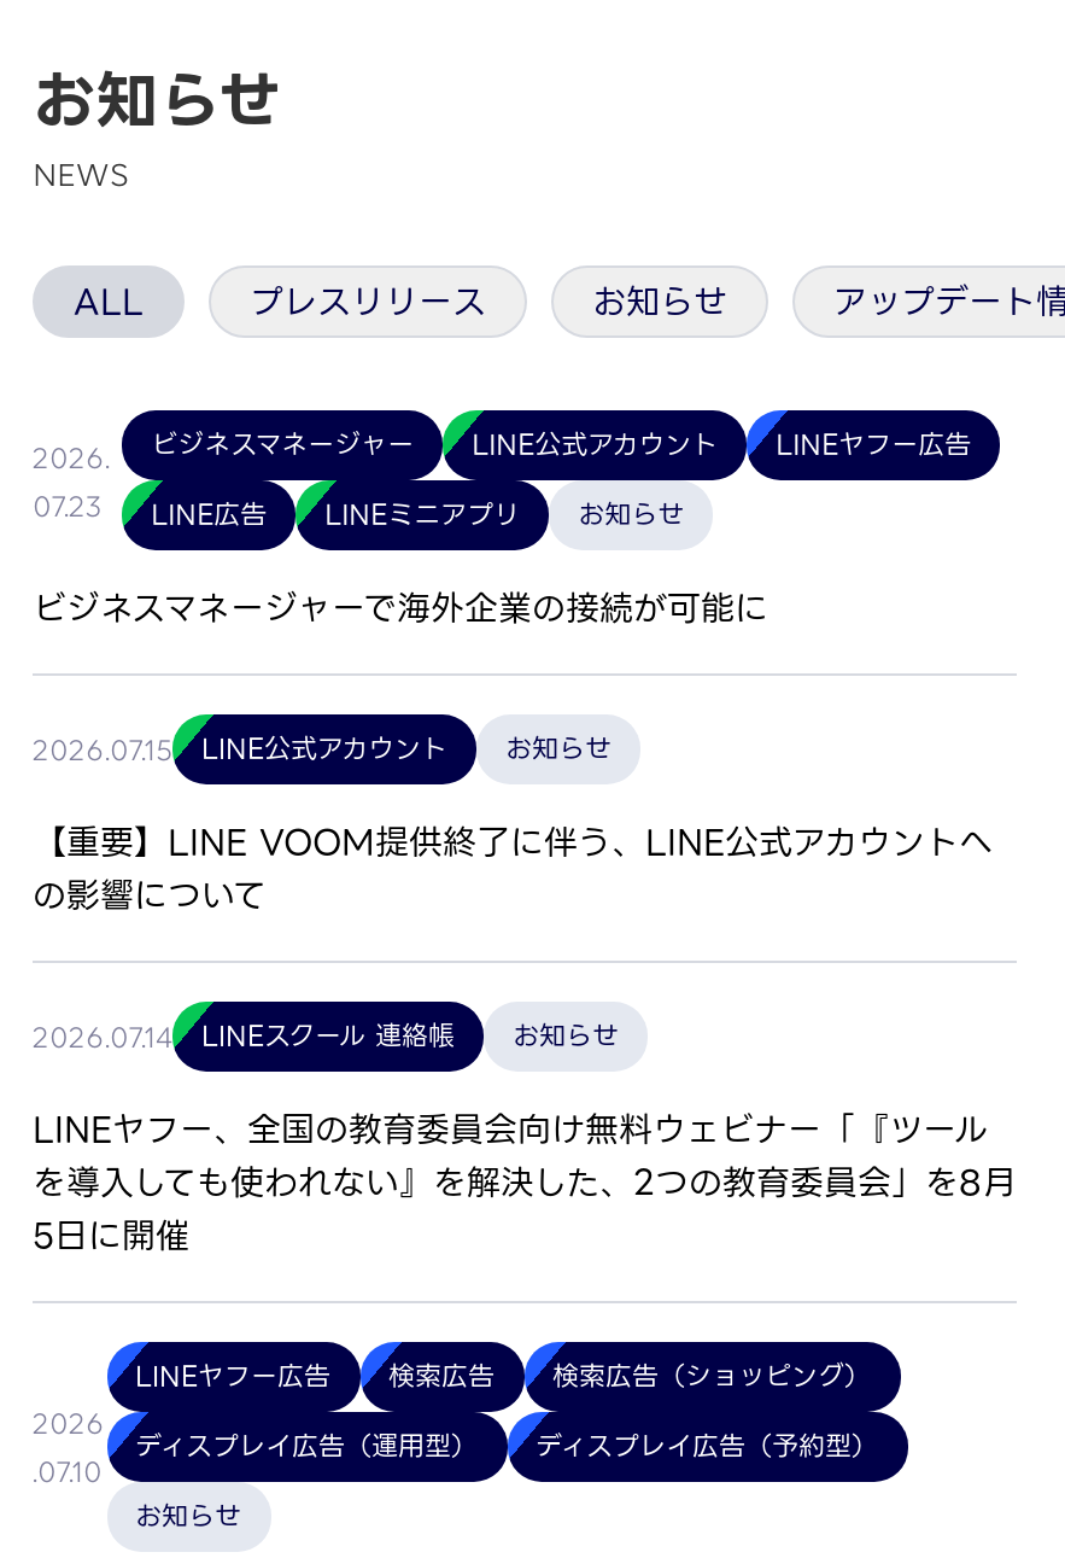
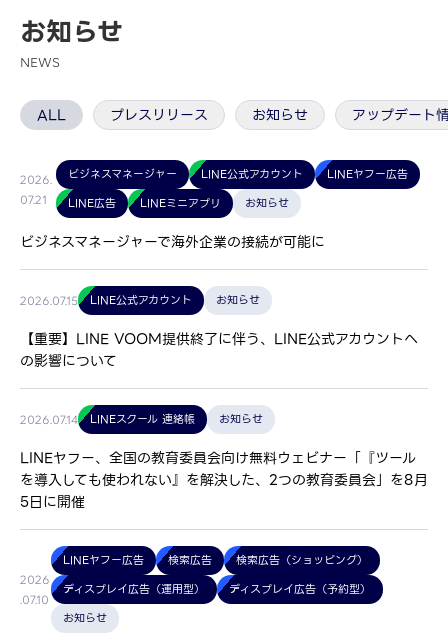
[33,492,684,537] 07.23 LINE広告 LINEミニアプリ お知らせ -> [20,194,289,212] 07.21 LINE広告 LINEミニアプリ お知らせ

